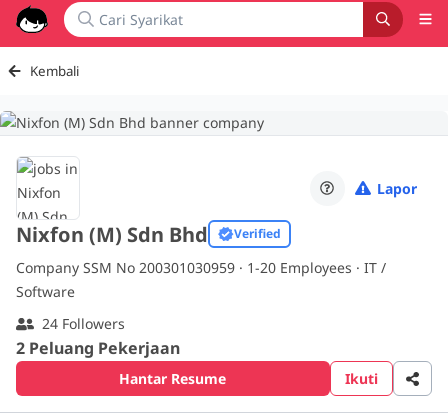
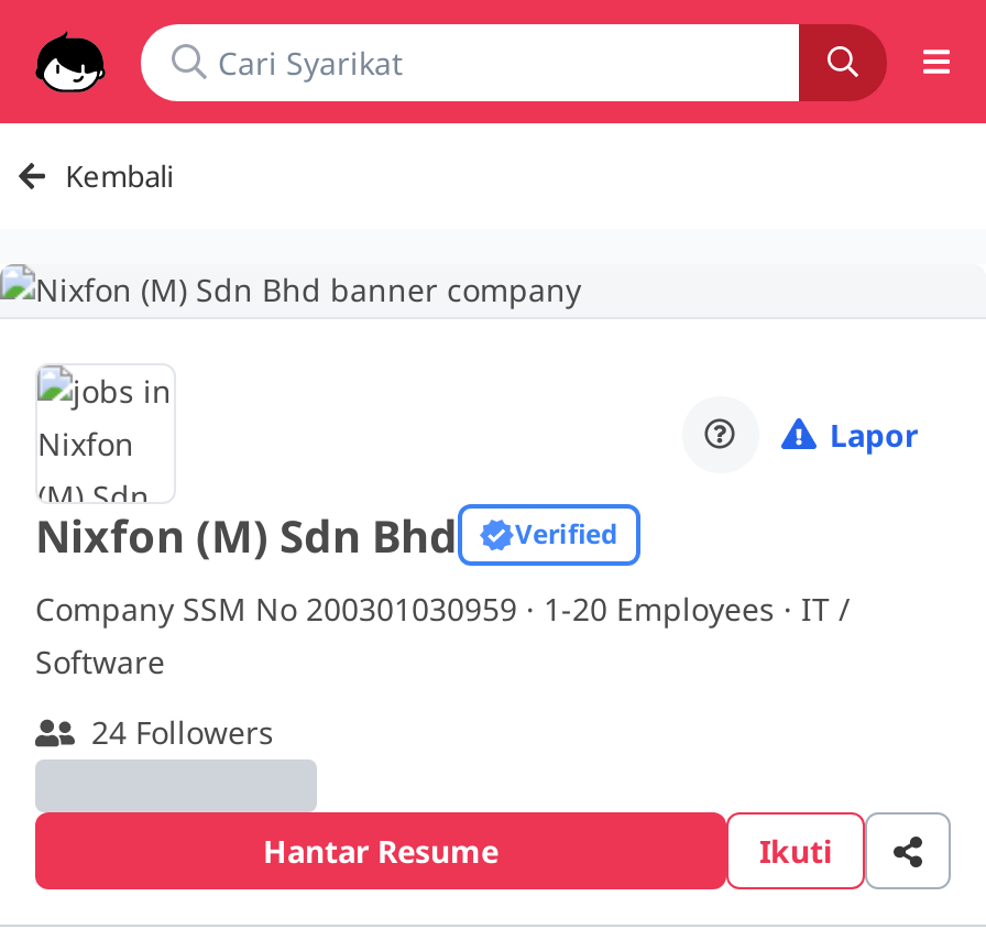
[16,337,180,359] 2 Peluang Pekerjaan -> none

